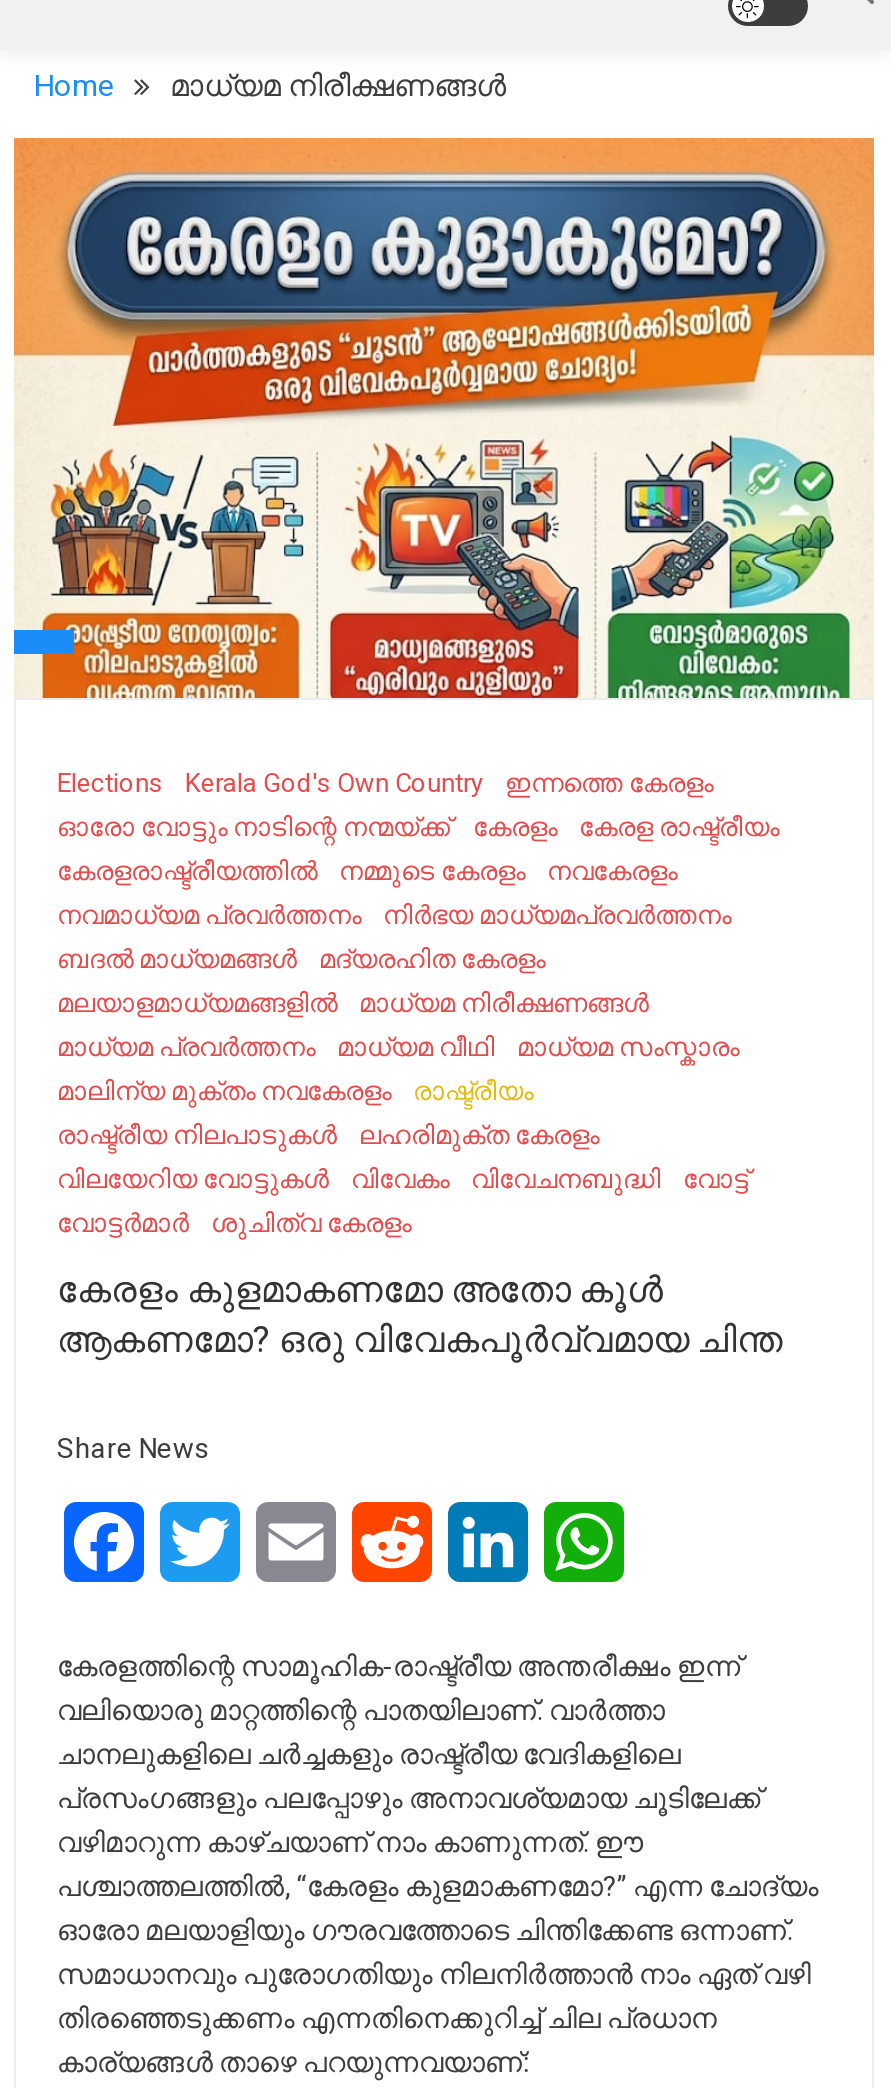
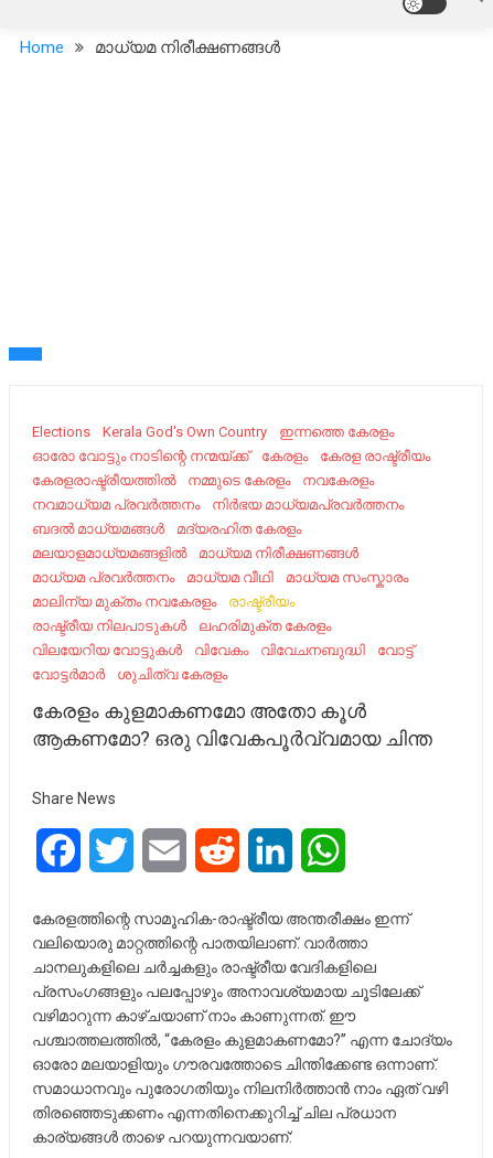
[12,136,876,700] [image] -> none

